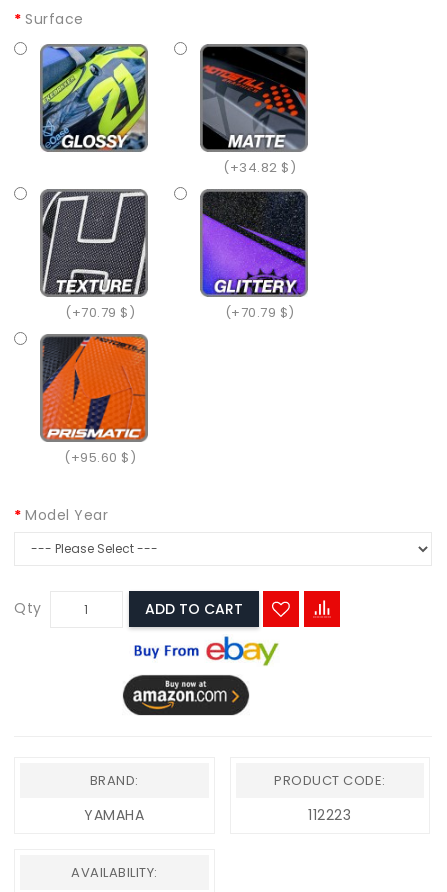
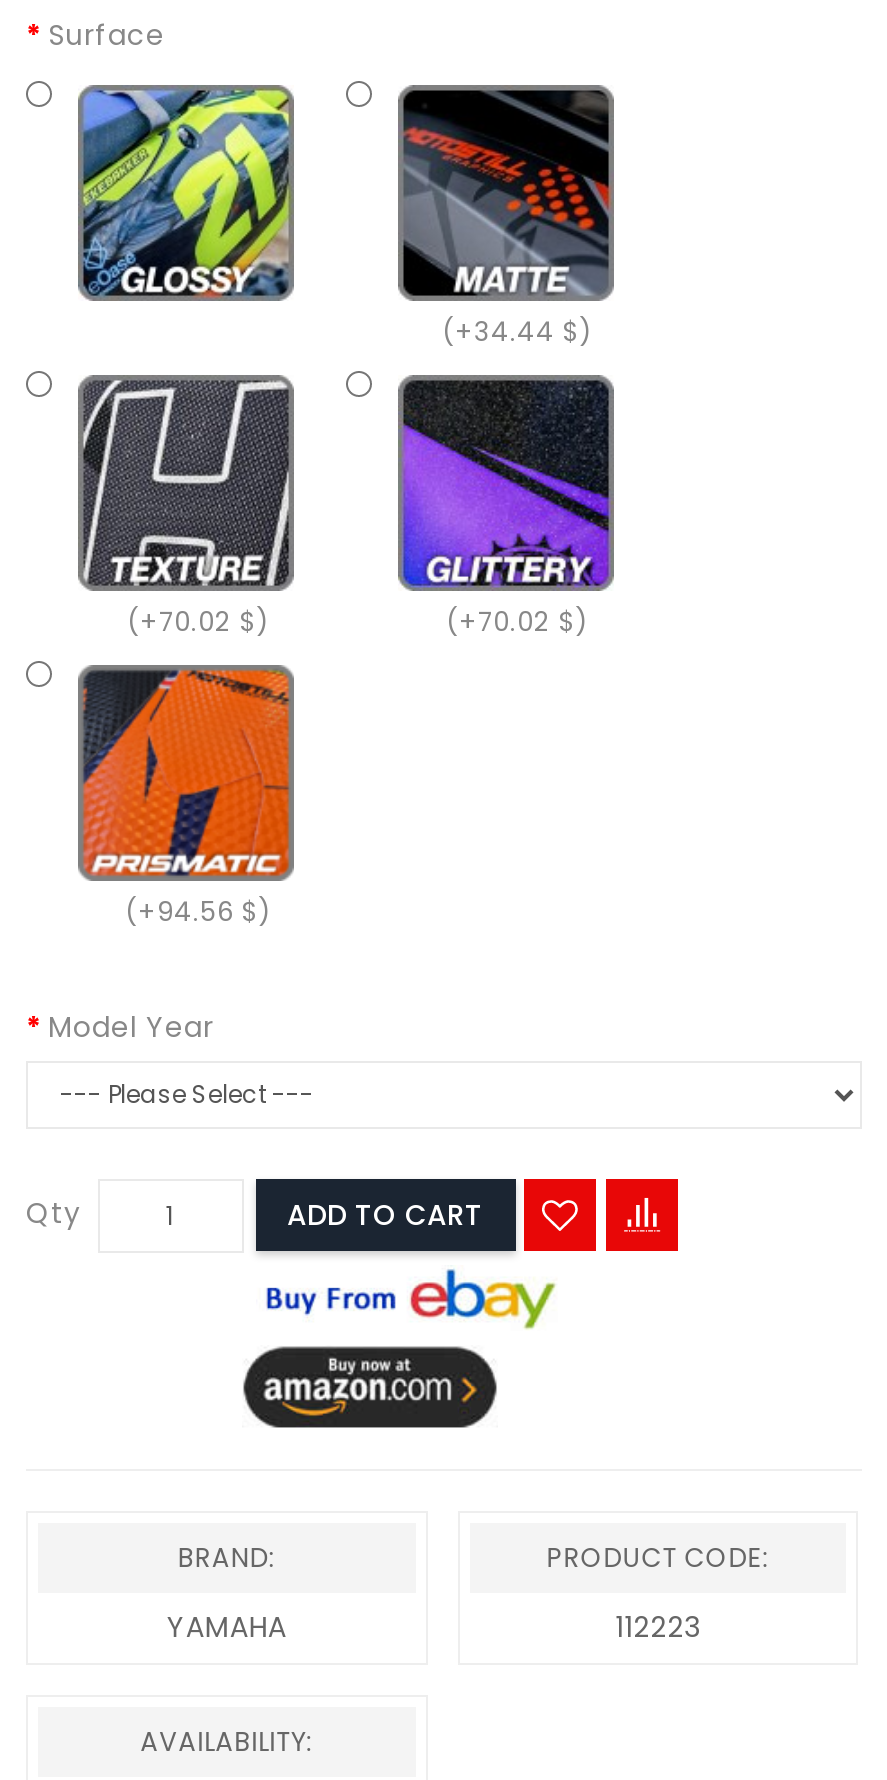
[216,158,296,177] (+34.82 $) -> [428,313,592,351] (+34.44 $)
[58,303,135,322] (+70.79 $) -> [113,603,269,641] (+70.02 $)
[217,303,294,322] (+70.79 $) -> [432,603,588,641] (+70.02 $)
[57,448,136,467] (+95.60 $) -> [111,893,271,931] (+94.56 $)

